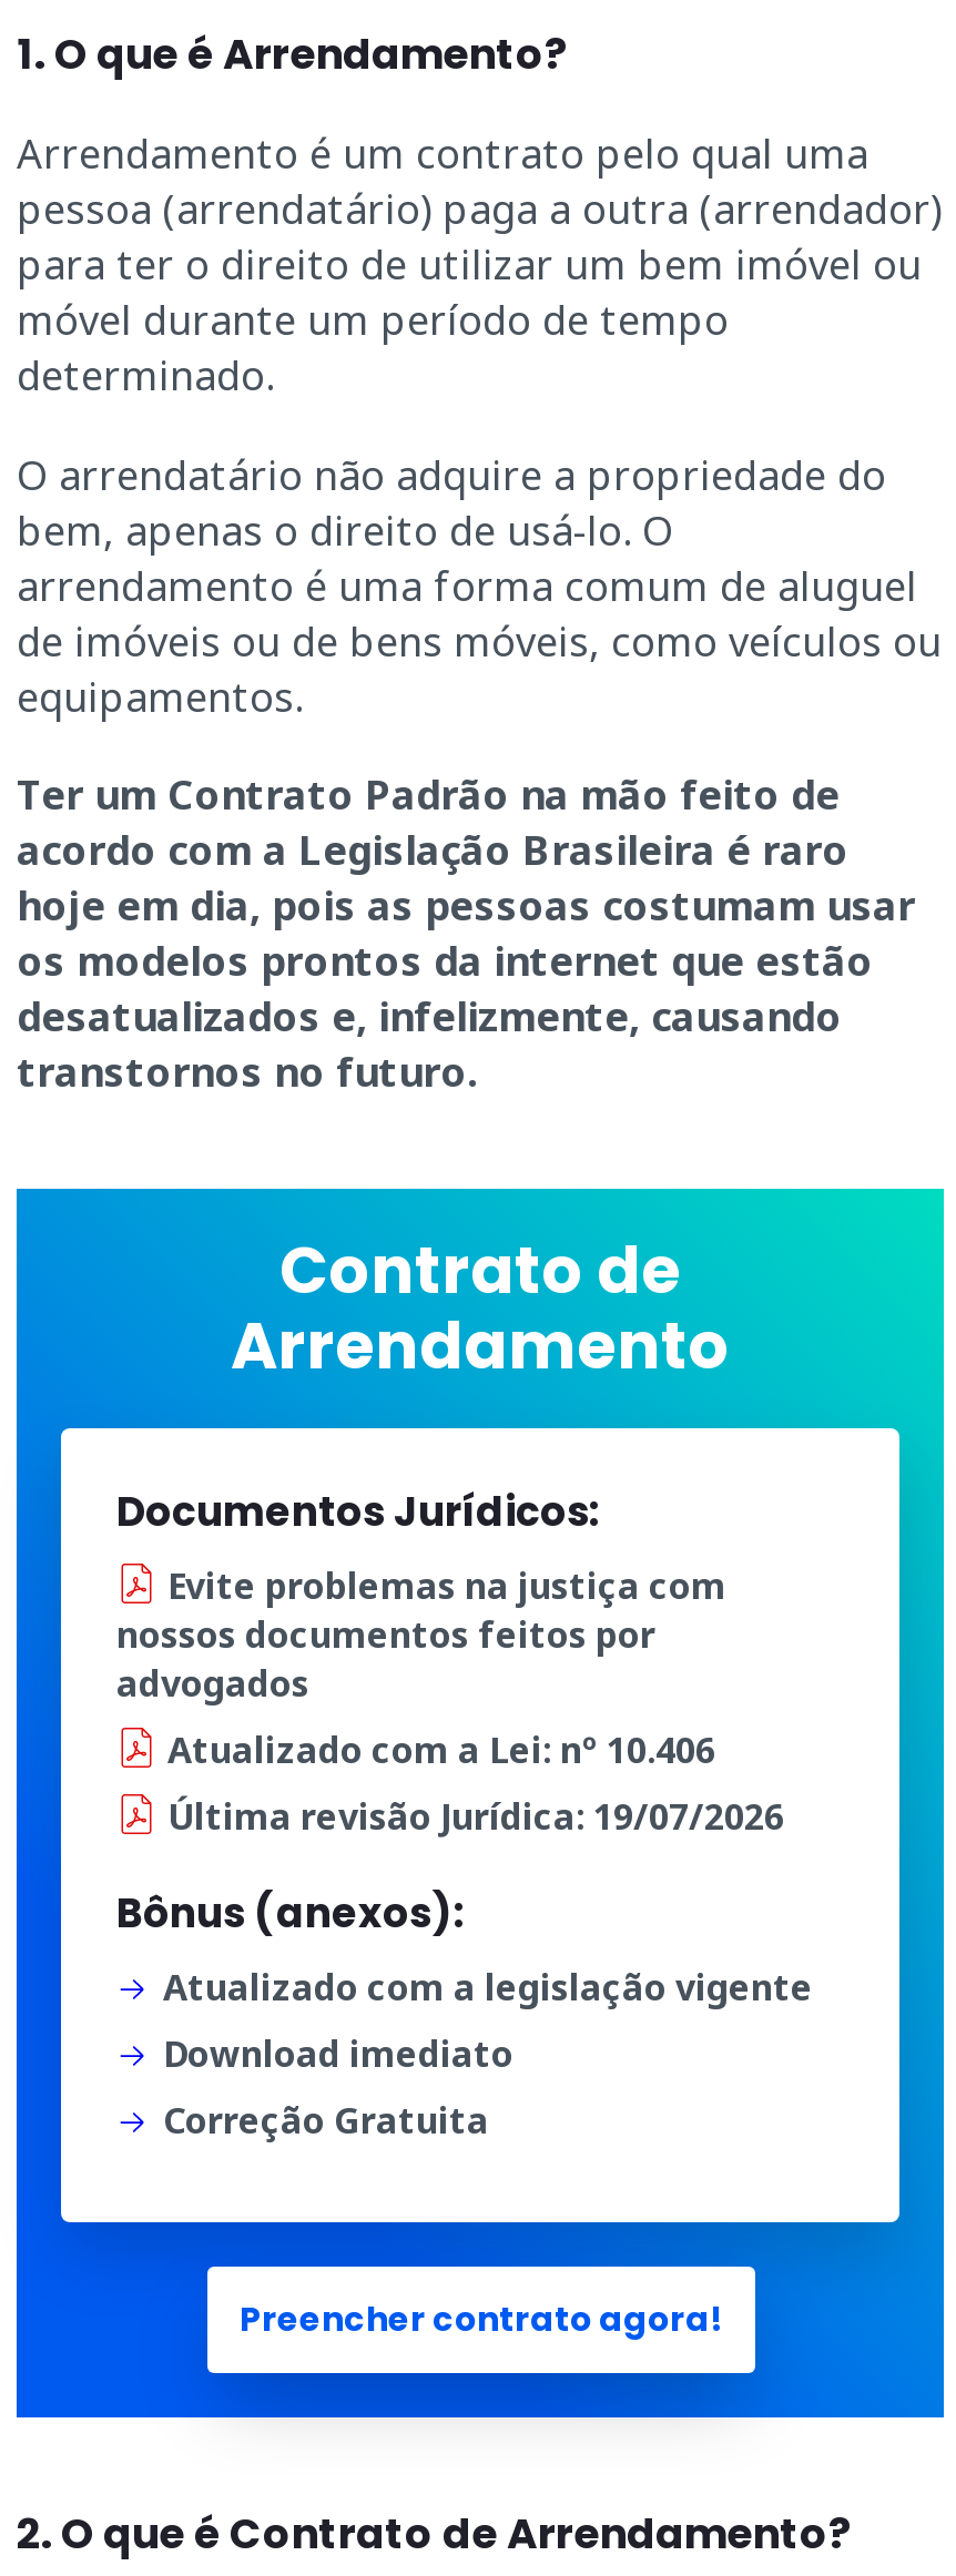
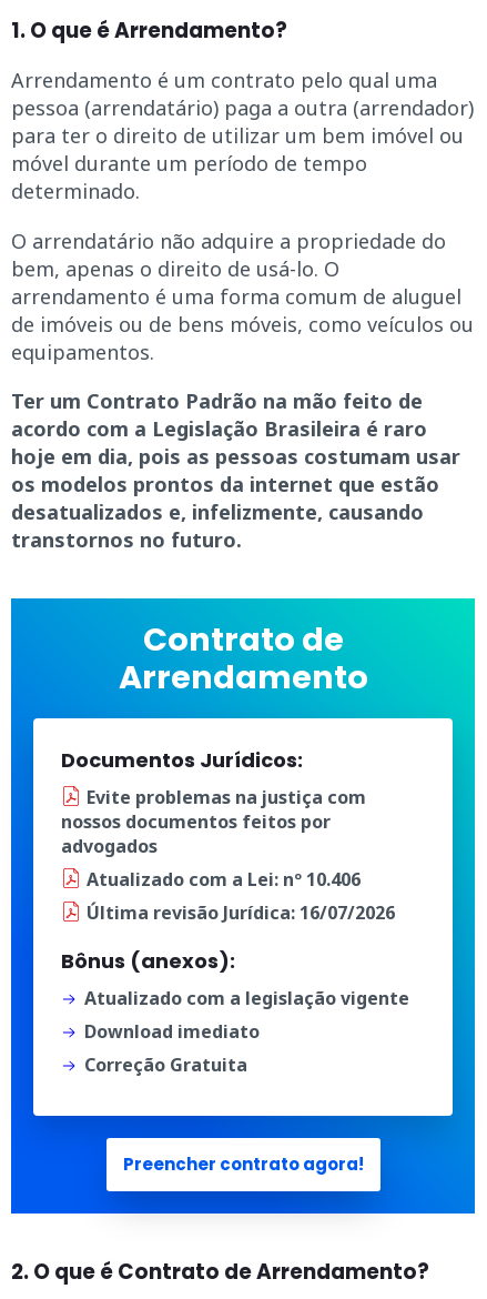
[167,1793,784,1842] Última revisão Jurídica: 19/07/2026 -> [87,901,395,925] Última revisão Jurídica: 16/07/2026

